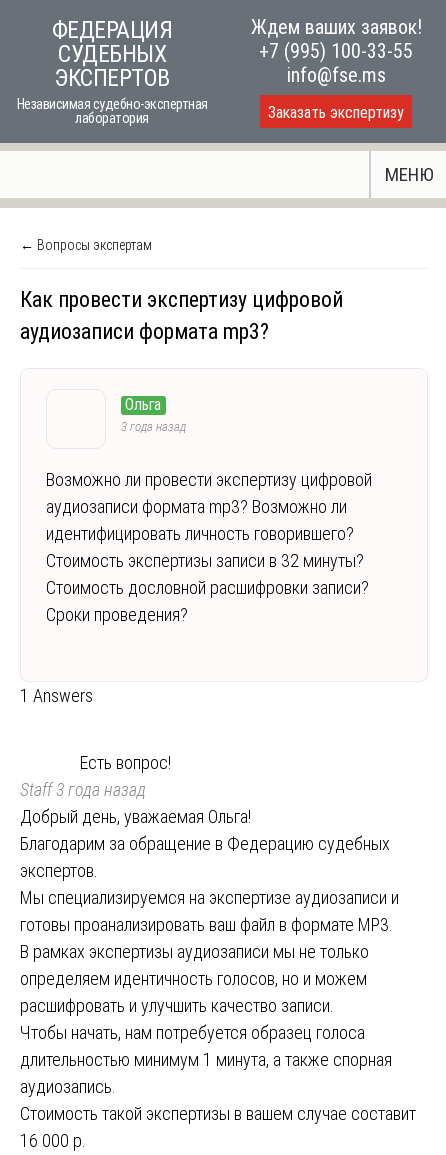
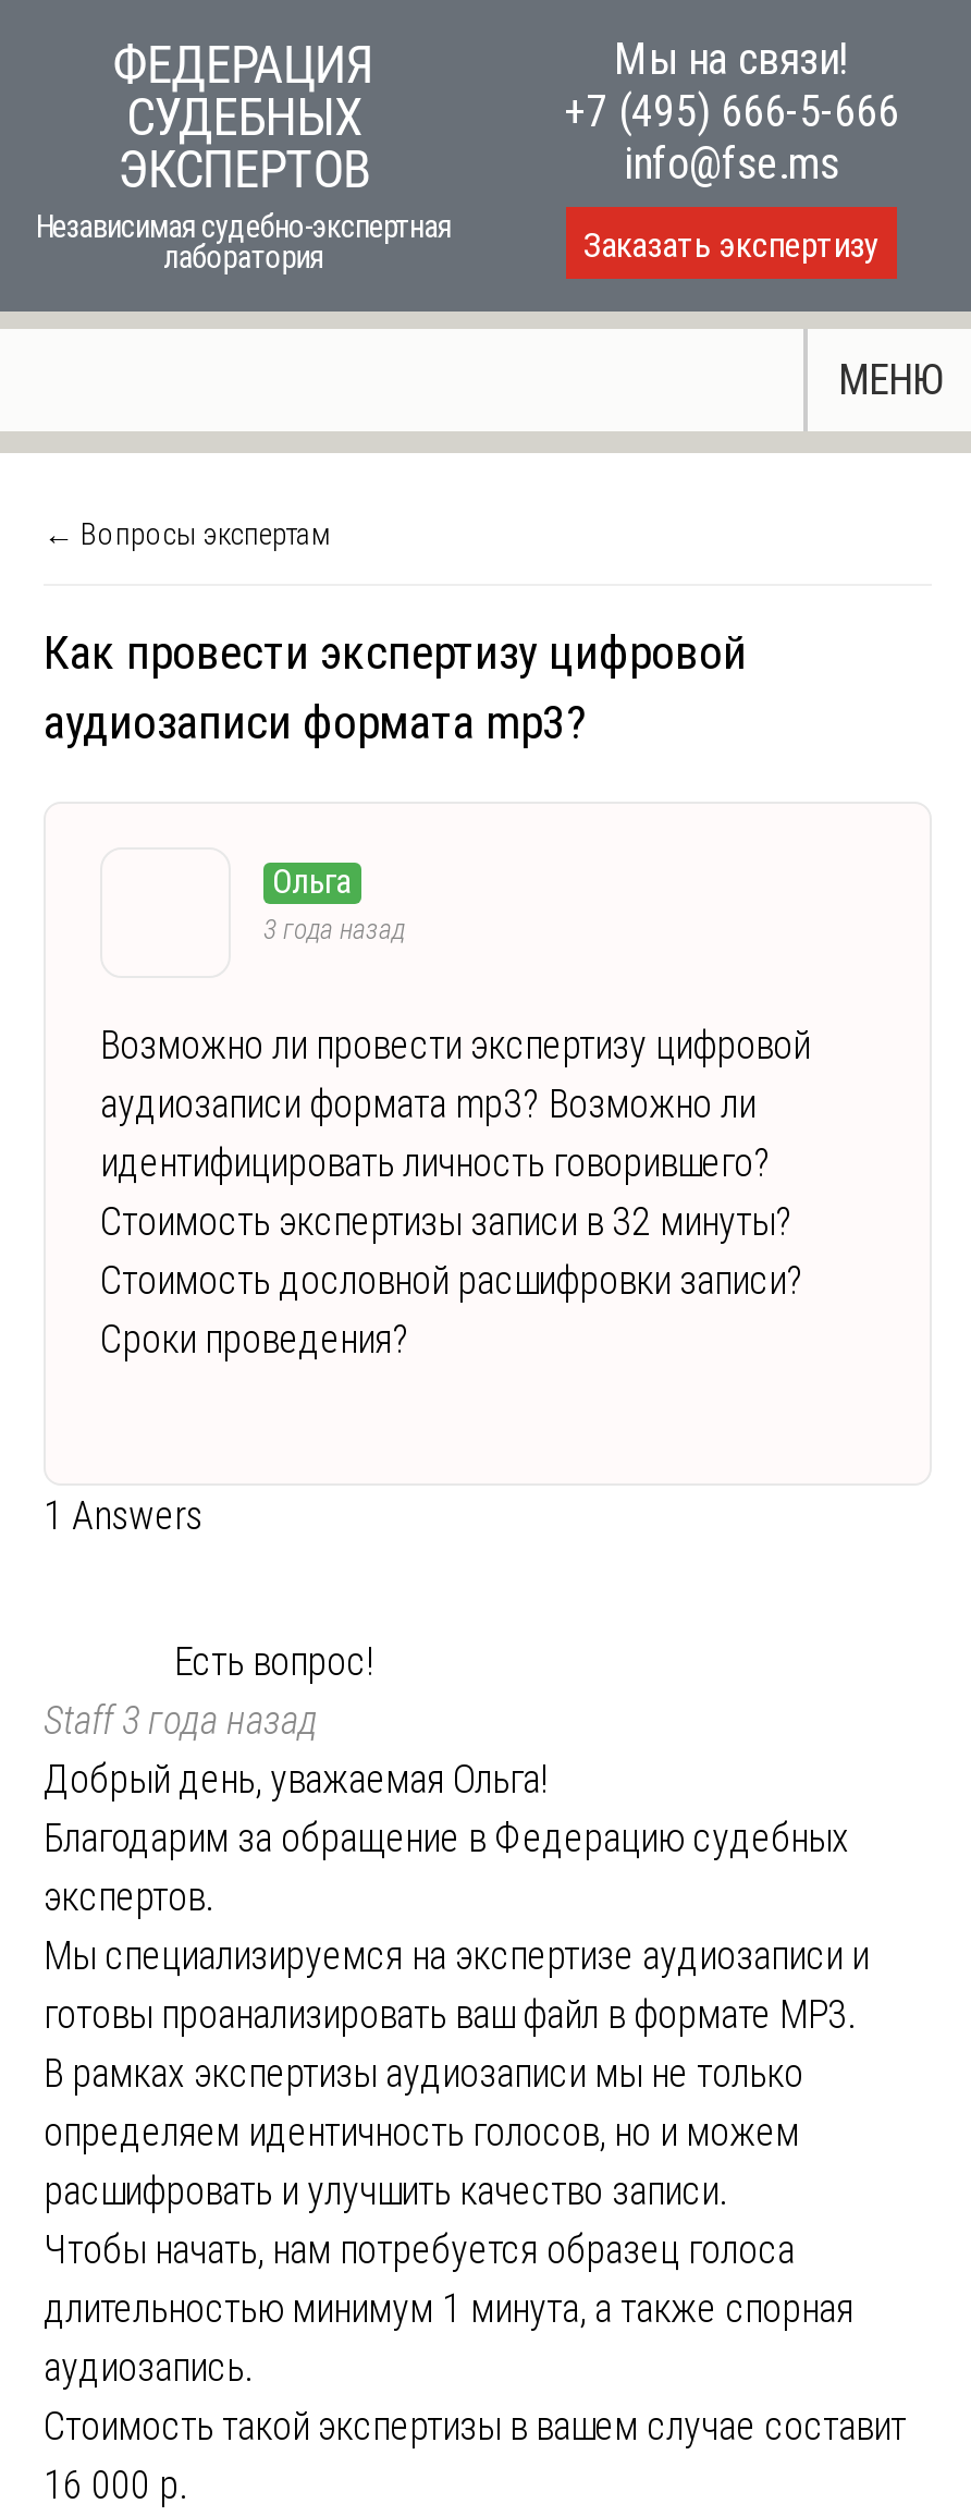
[250,15,421,63] Ждем ваших заявок! | +7 (995) 100-33-55 -> [564,33,899,137] Мы на связи! | +7 (495) 666-5-666

